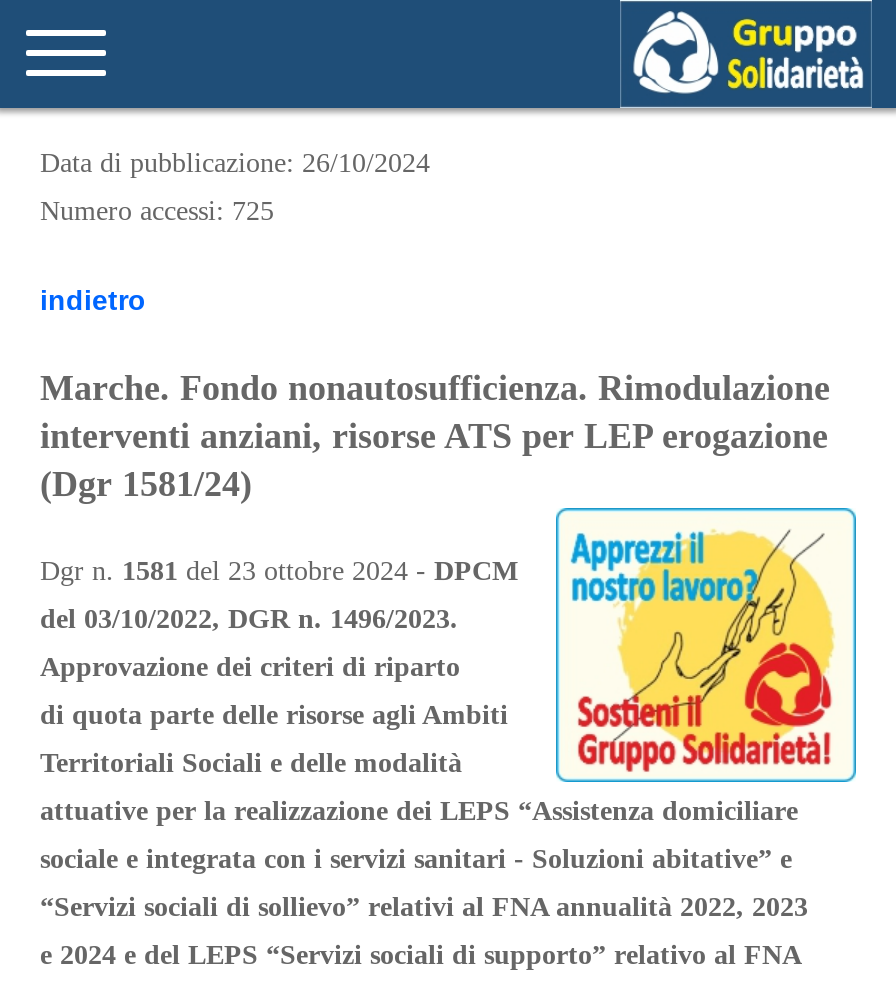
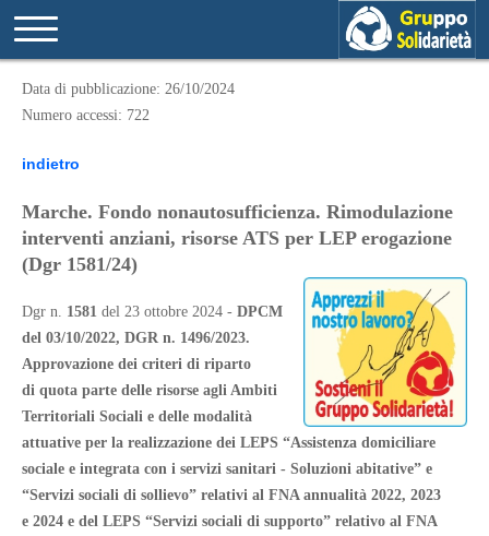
[40,196,274,226] Numero accessi: 725 -> [22,107,150,123] Numero accessi: 722

